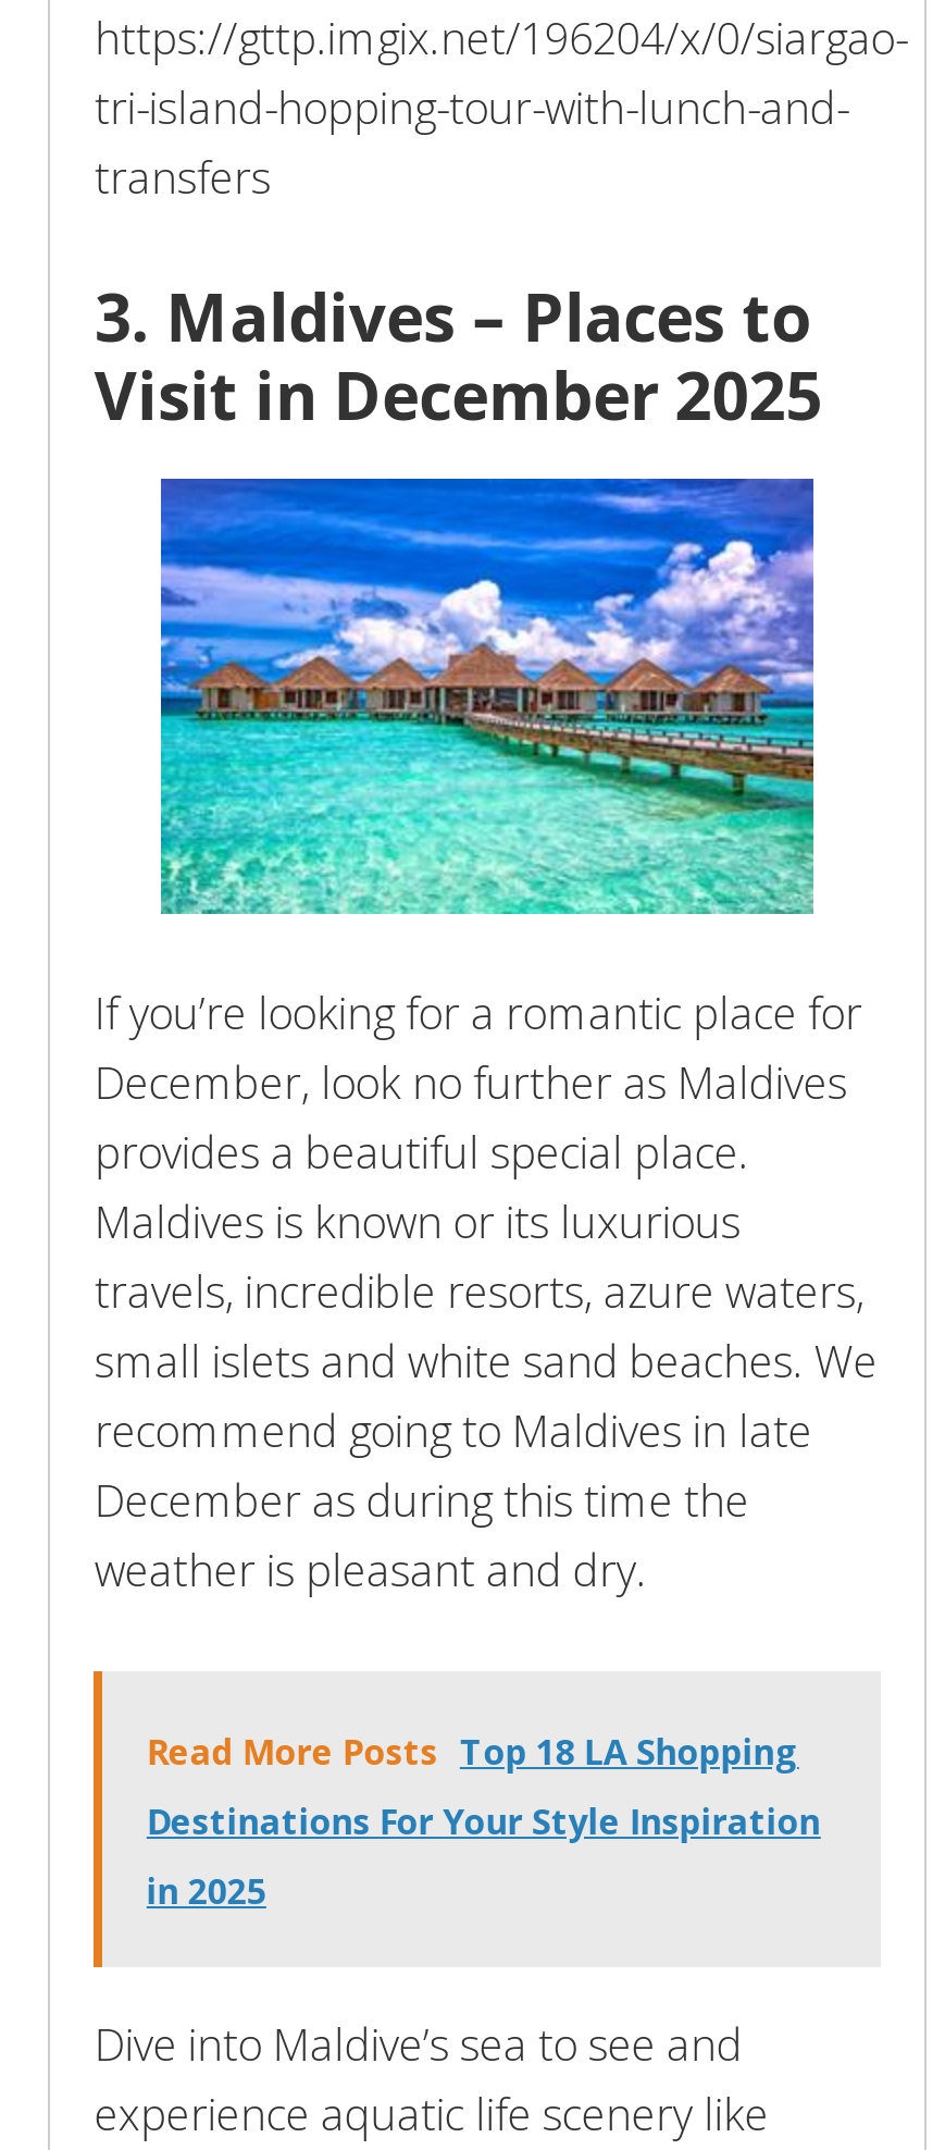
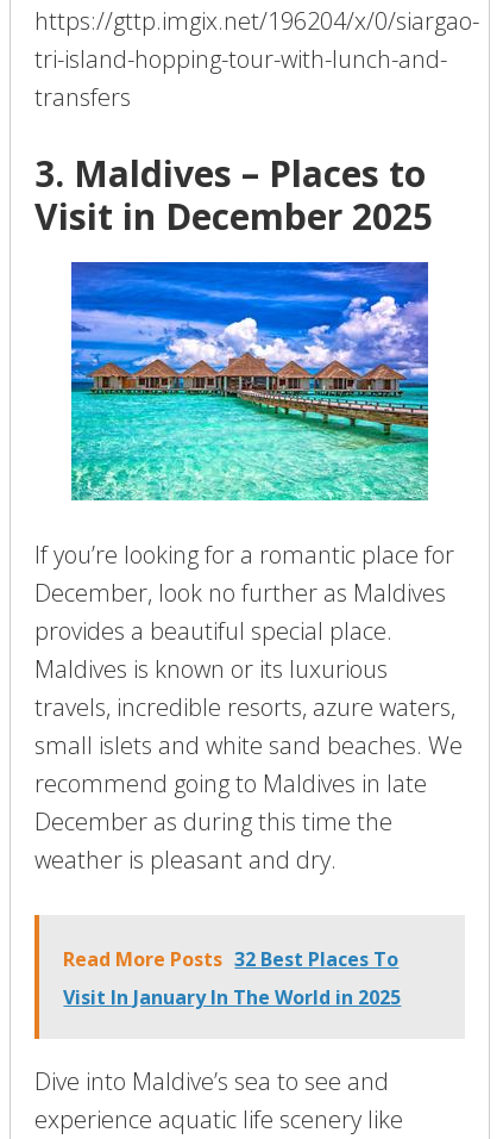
[147,1728,821,1915] Read More Posts Top 18 LA Shopping | Destinations For Your Style Inspiration | in 2025 -> [63,946,401,1010] Read More Posts 32 Best Places To | Visit In January In The World in 2025

